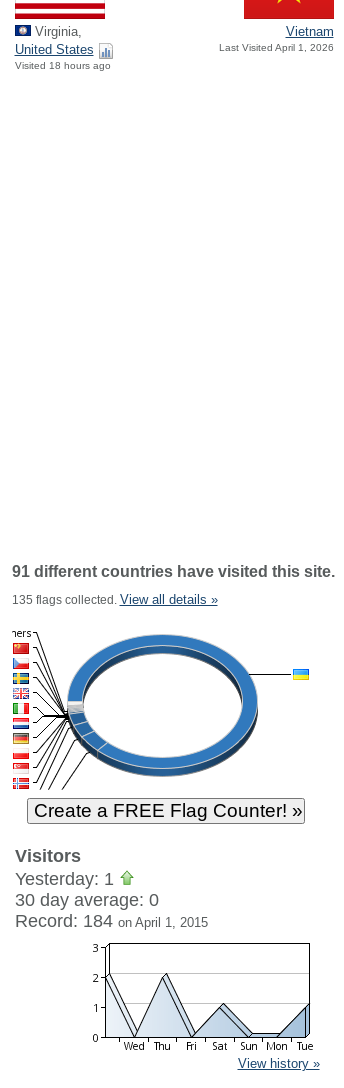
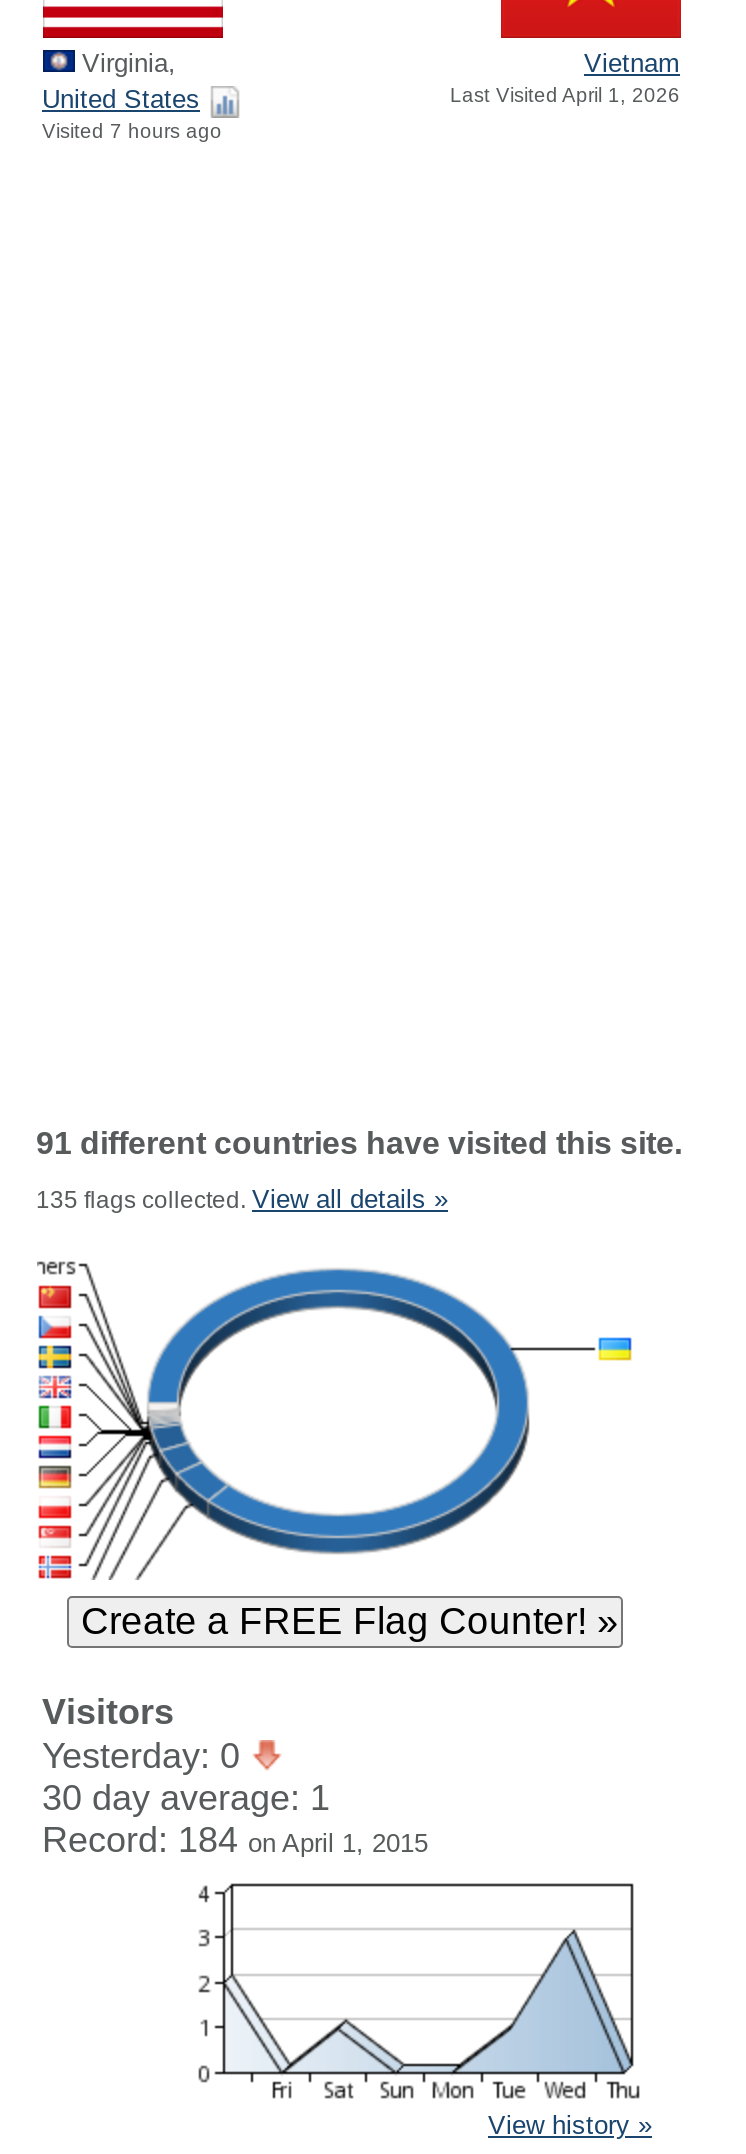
[14,60,110,71] Visited 18 hours ago -> [42,121,222,143] Visited 7 hours ago
[14,869,118,889] Yesterday: 1 -> [42,1736,250,1776] Yesterday: 0
[14,890,158,910] 30 day average: 0 -> [42,1778,330,1818] 30 day average: 1
[92,966,312,1051] [image] -> [197,1928,639,2100] [image]

